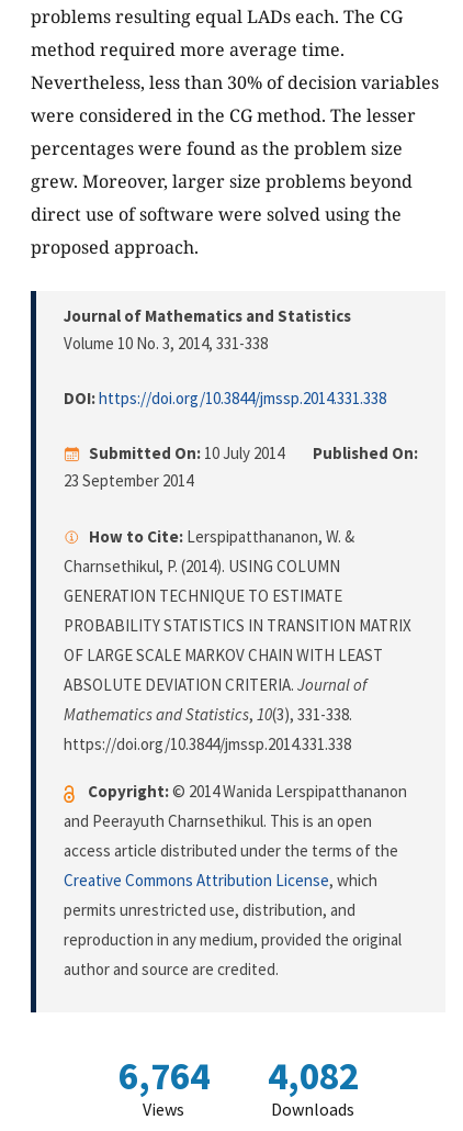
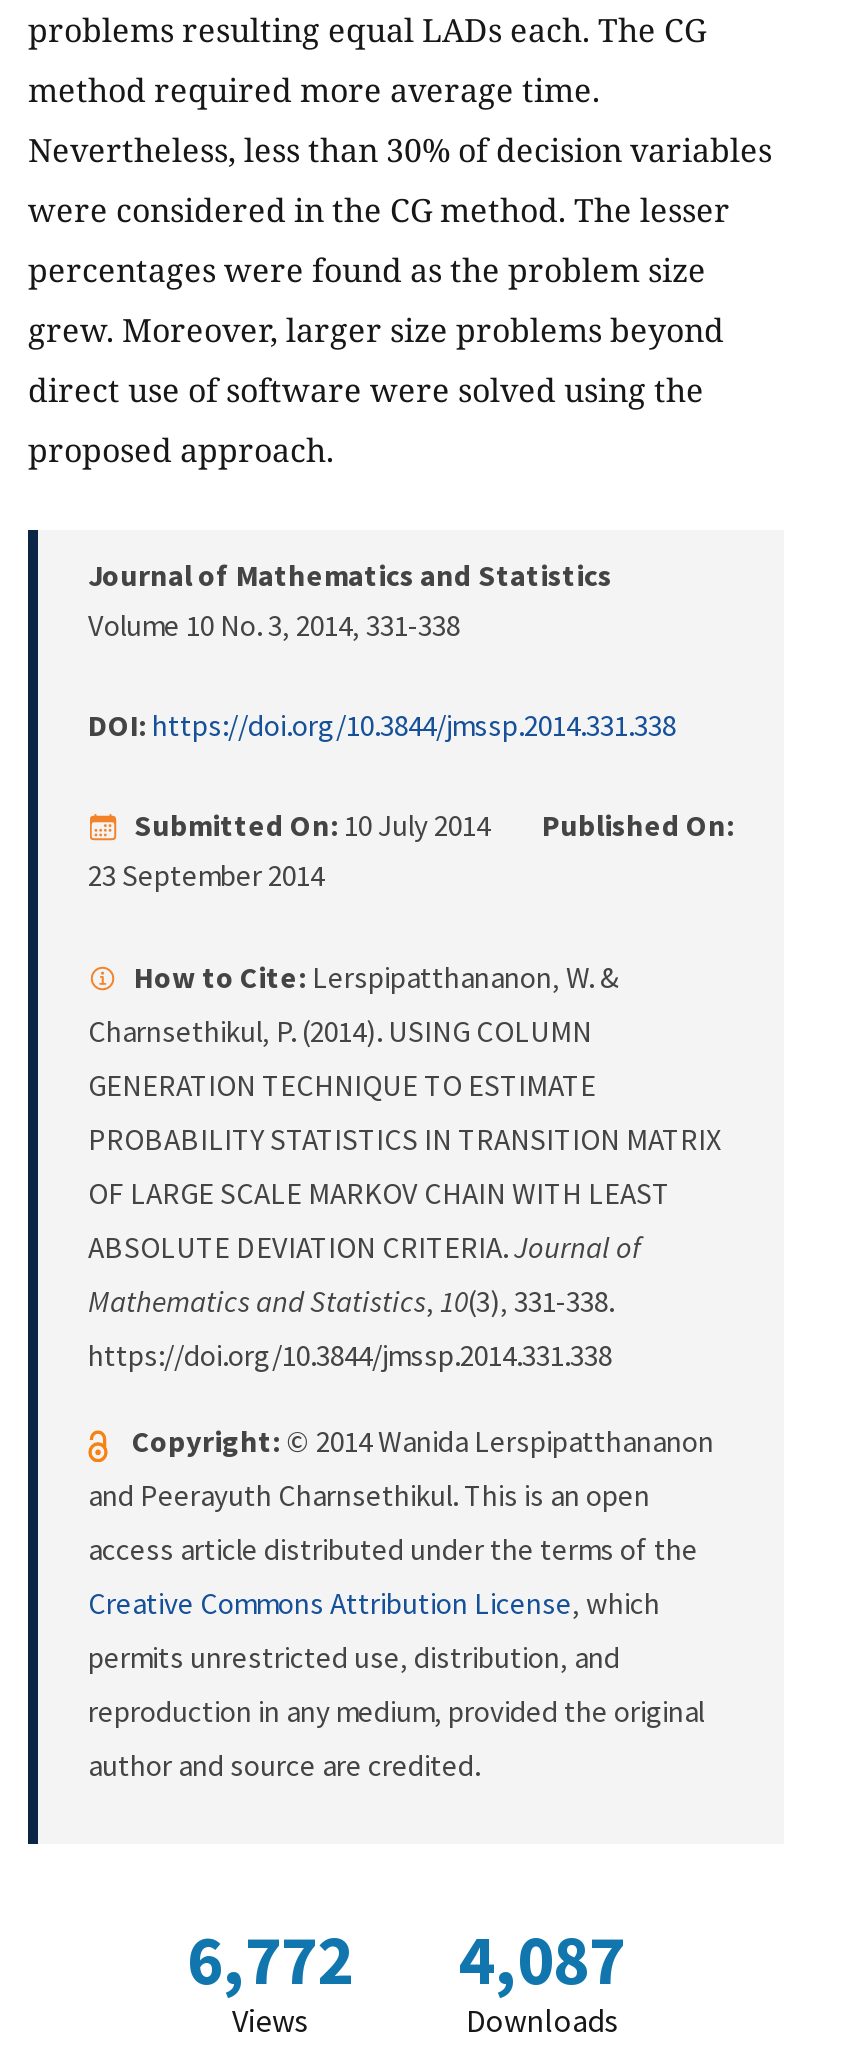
[118,1052,209,1101] 6,764 -> [187,1917,353,2005] 6,772
[267,1052,358,1101] 4,082 -> [459,1917,625,2005] 4,087

